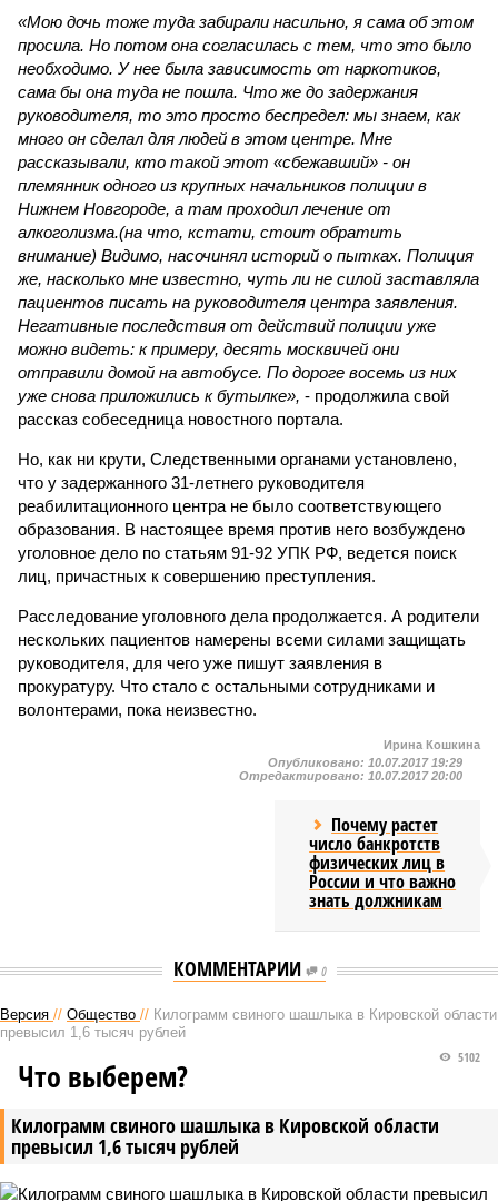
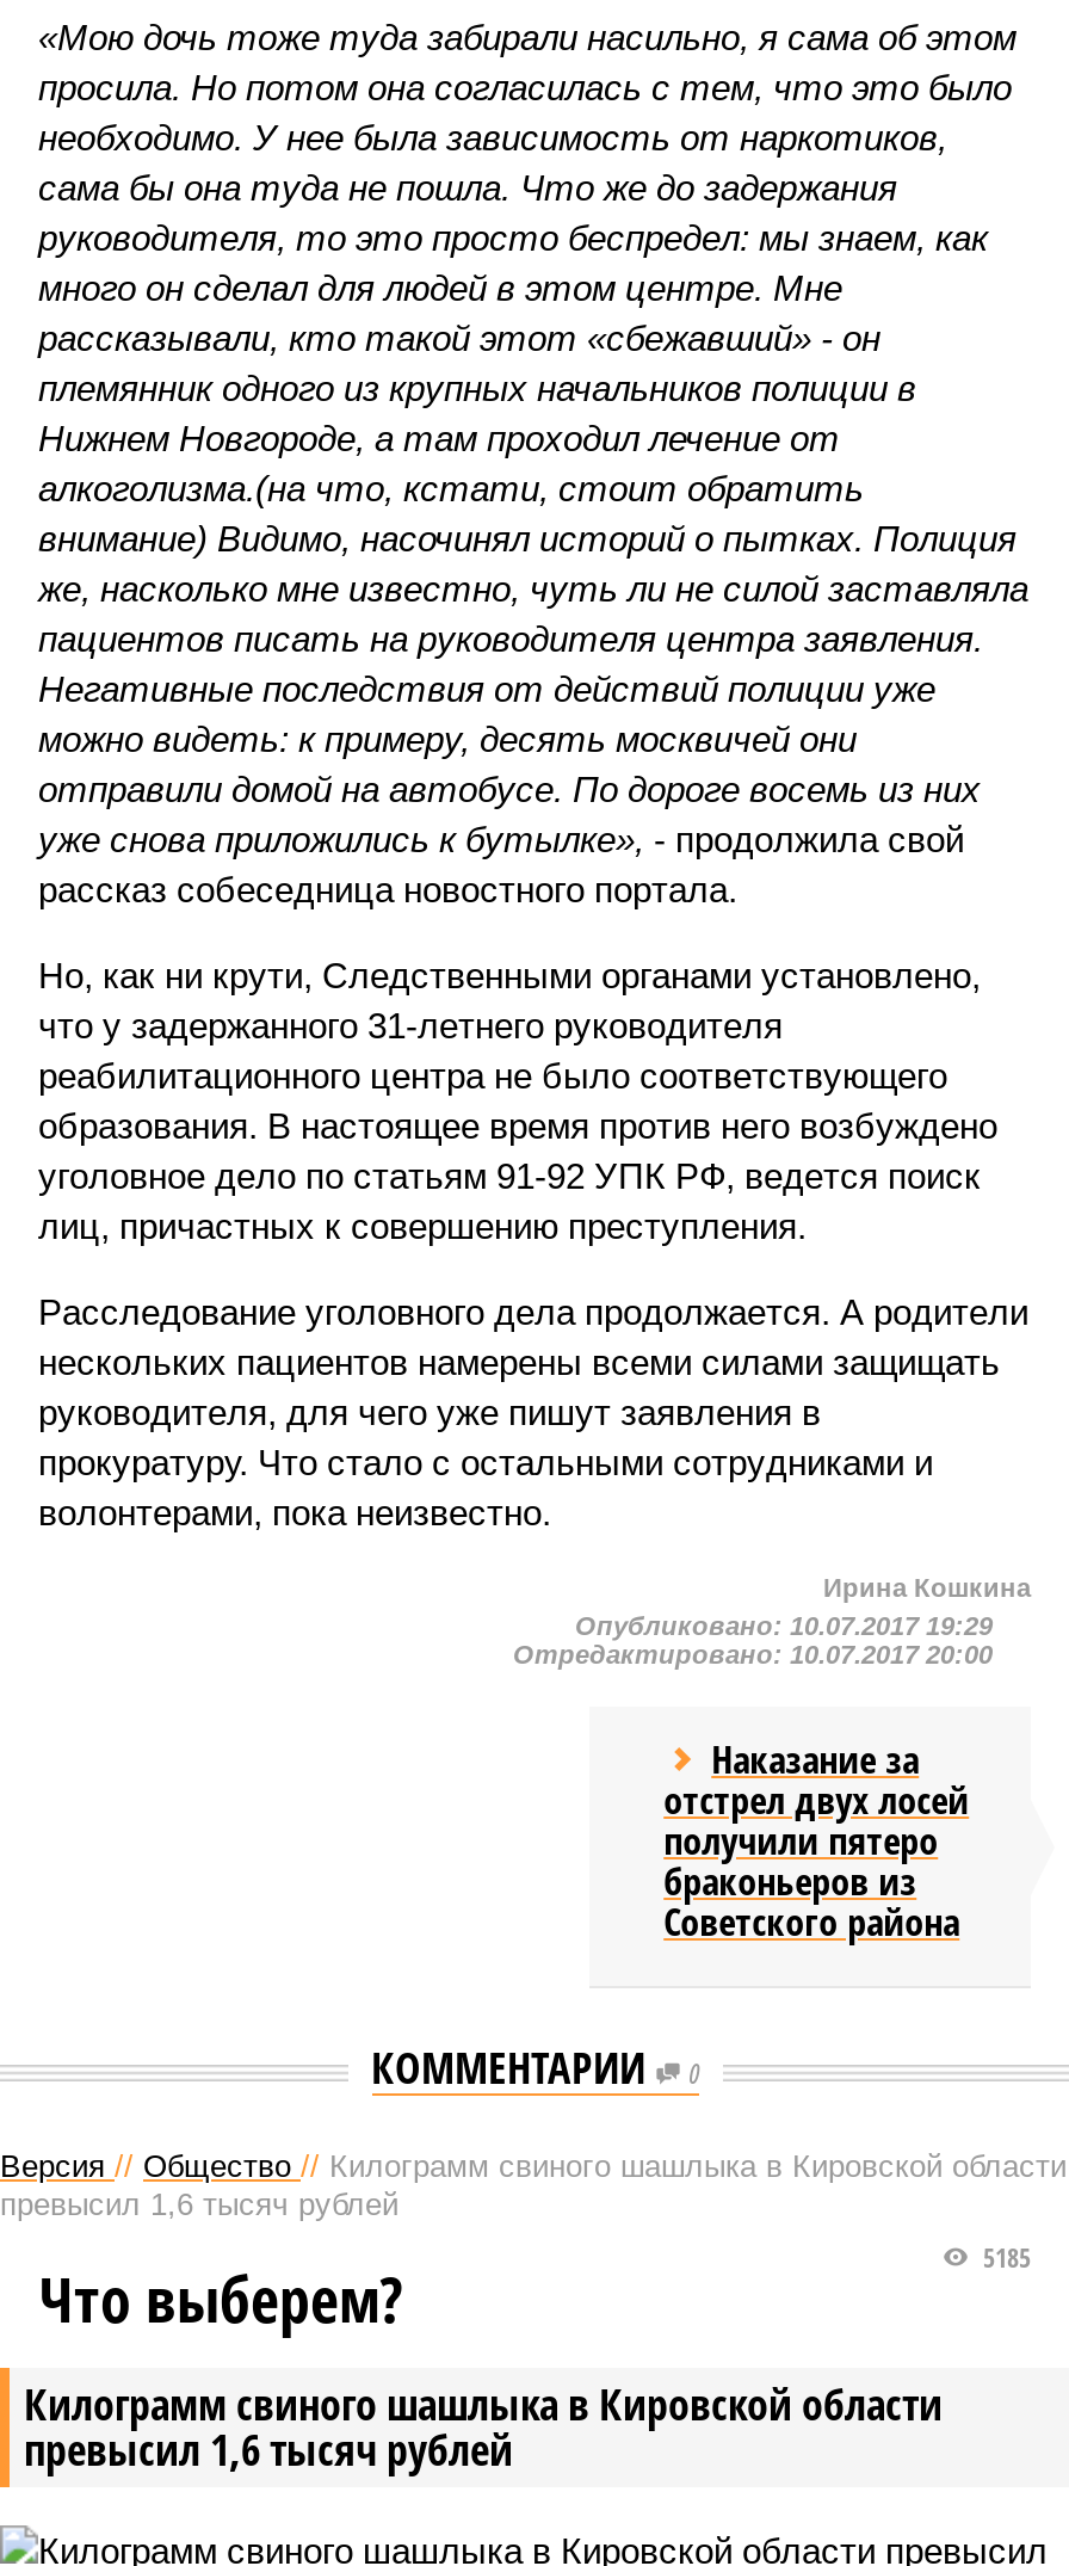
[309,813,456,913] Почему растет | число банкротств | физических лиц в | России и что важно | знать должникам -> [664,1733,969,1948] Наказание за | отстрел двух лосей | получили пятеро | браконьеров из | Советского района
[455,1049,480,1065] 5102 -> [976,2239,1031,2275] 5185

